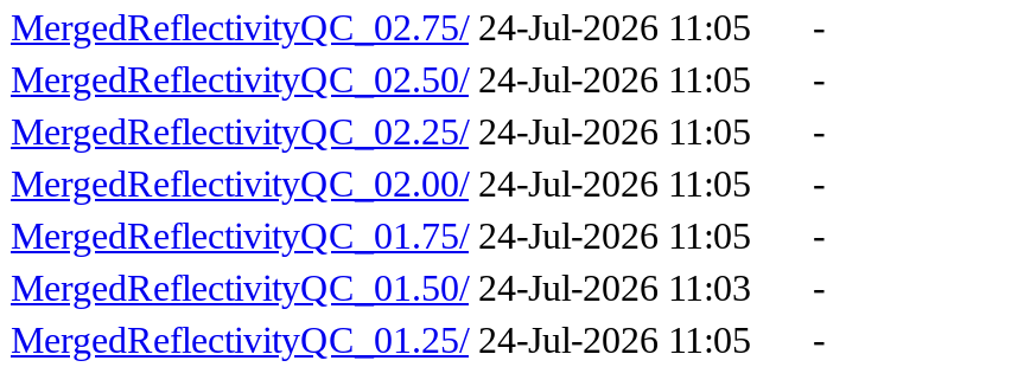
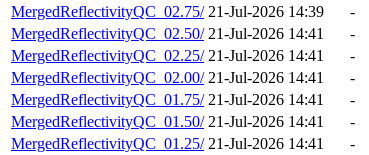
[11,8,751,48] MergedReflectivityQC_02.75/ 24-Jul-2026 11:05 -> [11,3,324,20] MergedReflectivityQC_02.75/ 21-Jul-2026 14:39
[11,60,751,100] MergedReflectivityQC_02.50/ 24-Jul-2026 11:05 -> [11,25,324,42] MergedReflectivityQC_02.50/ 21-Jul-2026 14:41
[11,112,751,152] MergedReflectivityQC_02.25/ 24-Jul-2026 11:05 -> [11,47,324,64] MergedReflectivityQC_02.25/ 21-Jul-2026 14:41
[11,164,751,205] MergedReflectivityQC_02.00/ 24-Jul-2026 11:05 -> [11,69,324,86] MergedReflectivityQC_02.00/ 21-Jul-2026 14:41
[11,216,751,257] MergedReflectivityQC_01.75/ 24-Jul-2026 11:05 -> [11,91,324,108] MergedReflectivityQC_01.75/ 21-Jul-2026 14:41
[11,269,751,309] MergedReflectivityQC_01.50/ 24-Jul-2026 11:03 -> [11,113,324,130] MergedReflectivityQC_01.50/ 21-Jul-2026 14:41
[11,321,751,361] MergedReflectivityQC_01.25/ 24-Jul-2026 11:05 -> [11,135,324,152] MergedReflectivityQC_01.25/ 21-Jul-2026 14:41

